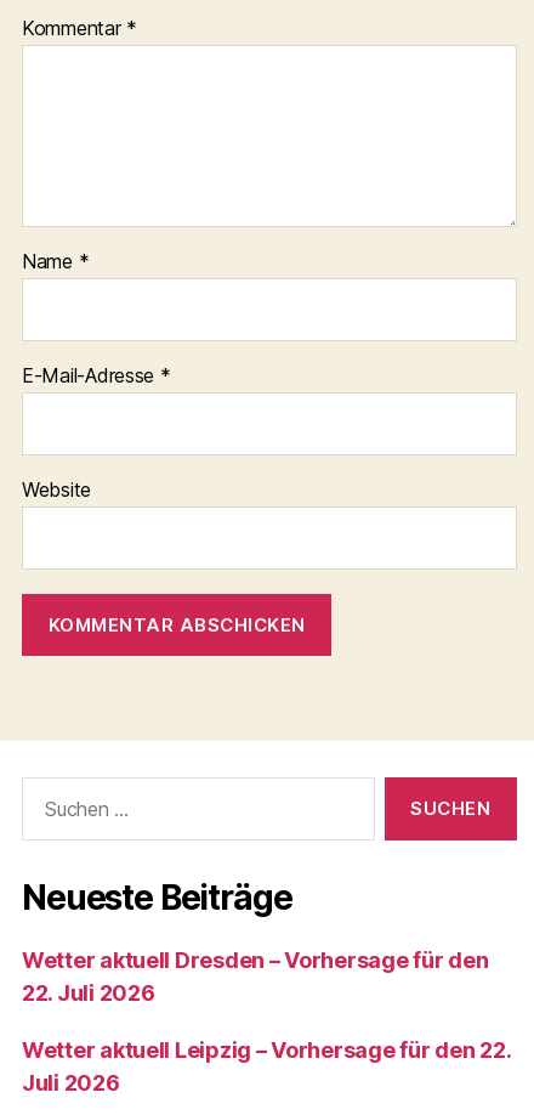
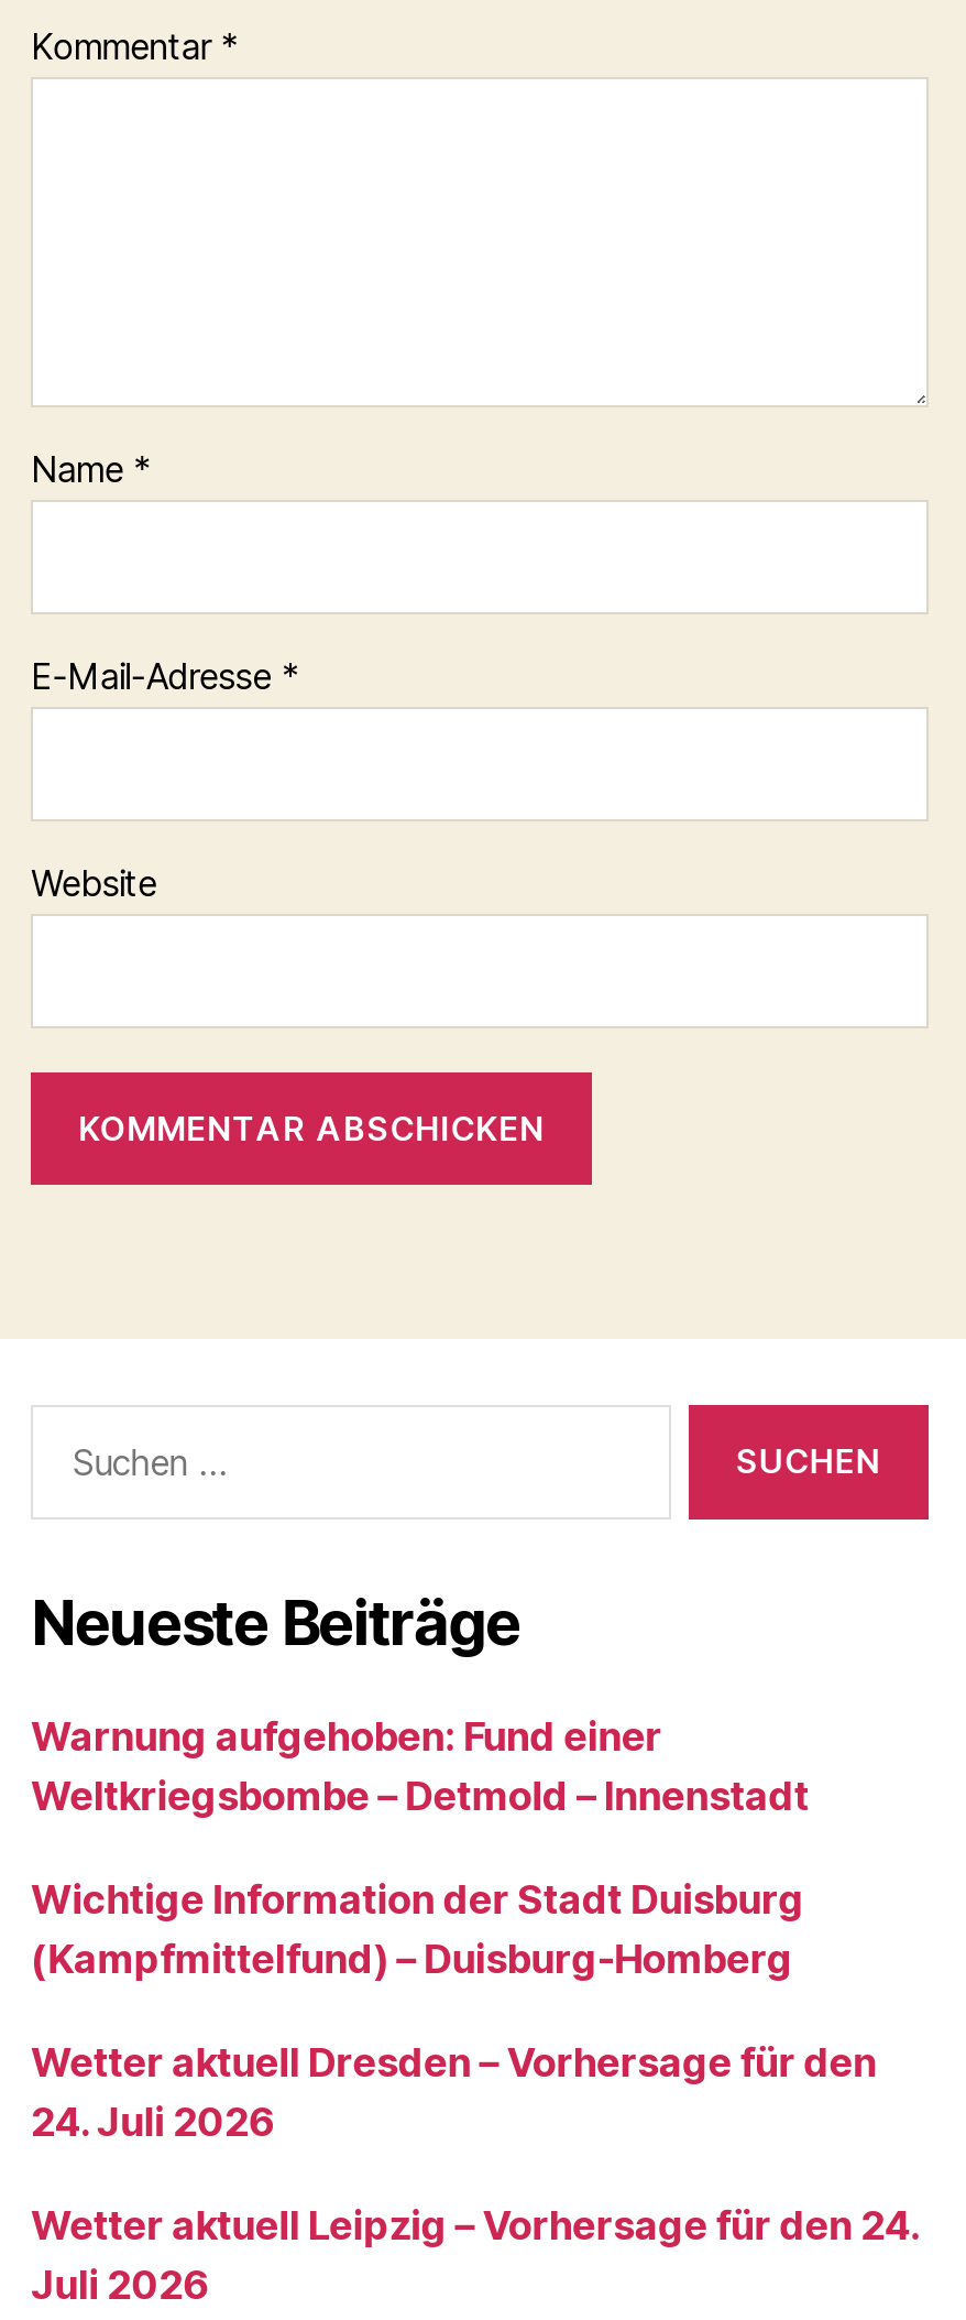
none -> [31,1713,809,1982] Warnung aufgehoben: Fund einer | Weltkriegsbombe – Detmold – Innenstadt | Wichtige Information der Stadt Duisburg | (Kampfmittelfund) – Duisburg-Homberg
[22,980,155,1006] 22. Juli 2026 -> [31,2099,274,2145] 24. Juli 2026
[22,1037,510,1063] Wetter aktuell Leipzig – Vorhersage für den 22. -> [31,2202,918,2248] Wetter aktuell Leipzig – Vorhersage für den 24.

